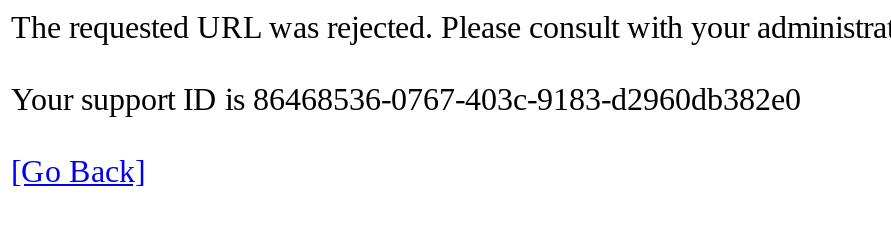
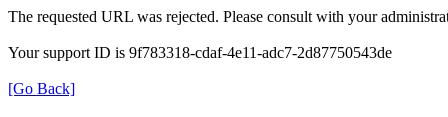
[11,82,801,116] Your support ID is 86468536-0767-403c-9183-d2960db382e0 -> [8,44,392,61] Your support ID is 9f783318-cdaf-4e11-adc7-2d87750543de

